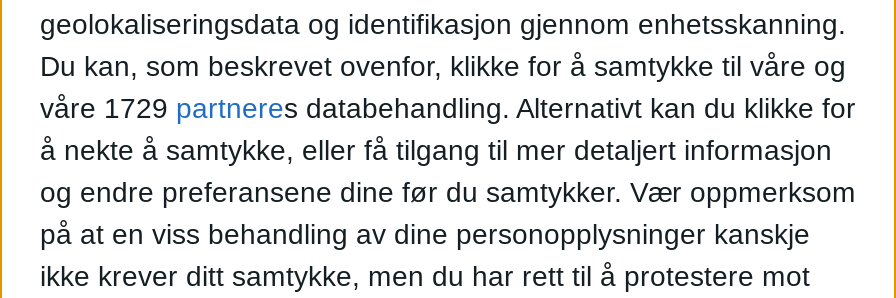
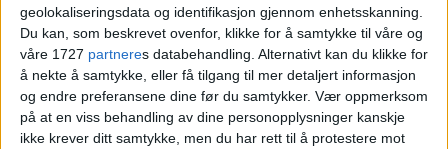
[40,92,856,124] våre 1729 partneres databehandling. Alternativt kan du klikke for -> [20,46,428,62] våre 1727 partneres databehandling. Alternativt kan du klikke for

